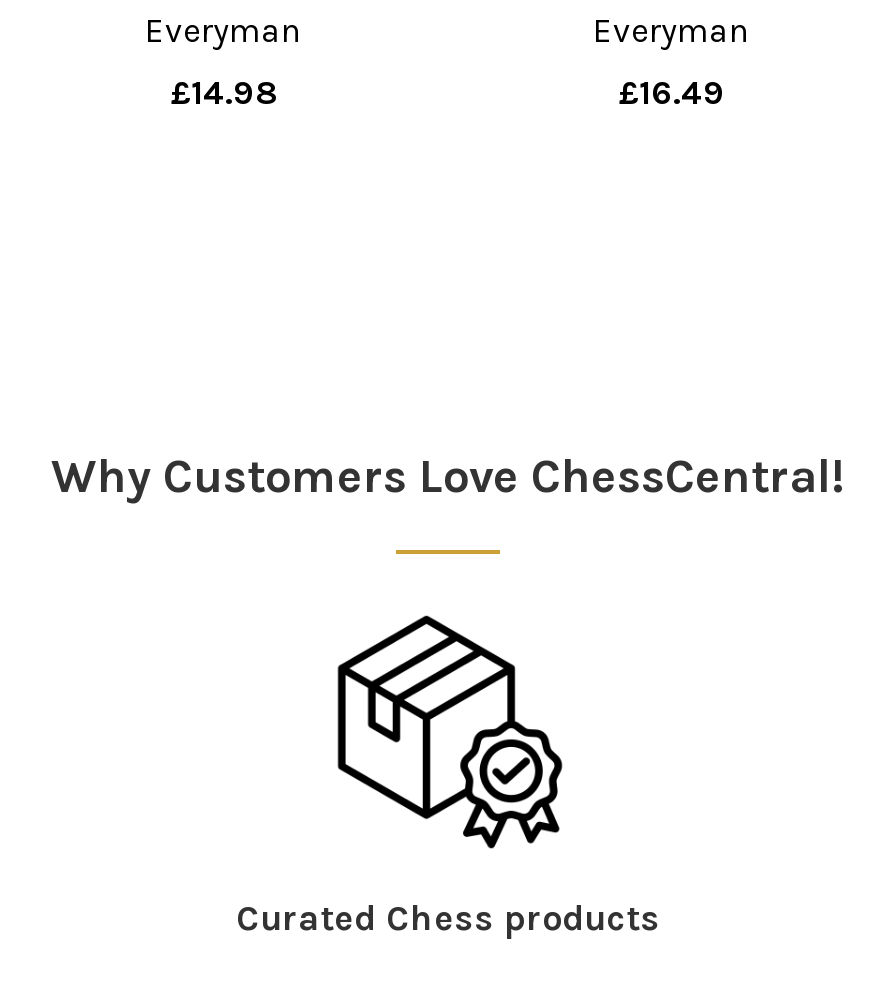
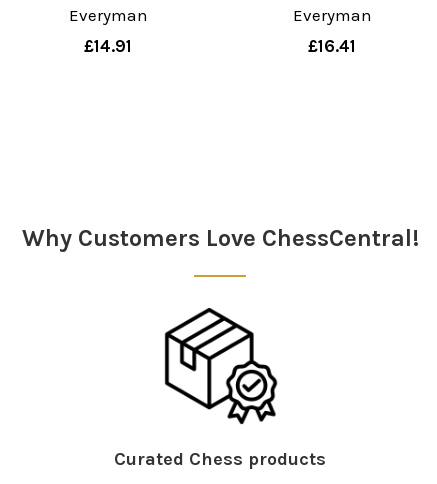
[171,71,277,111] £14.98 -> [84,35,132,55] £14.91
[619,71,725,111] £16.49 -> [308,35,356,55] £16.41

